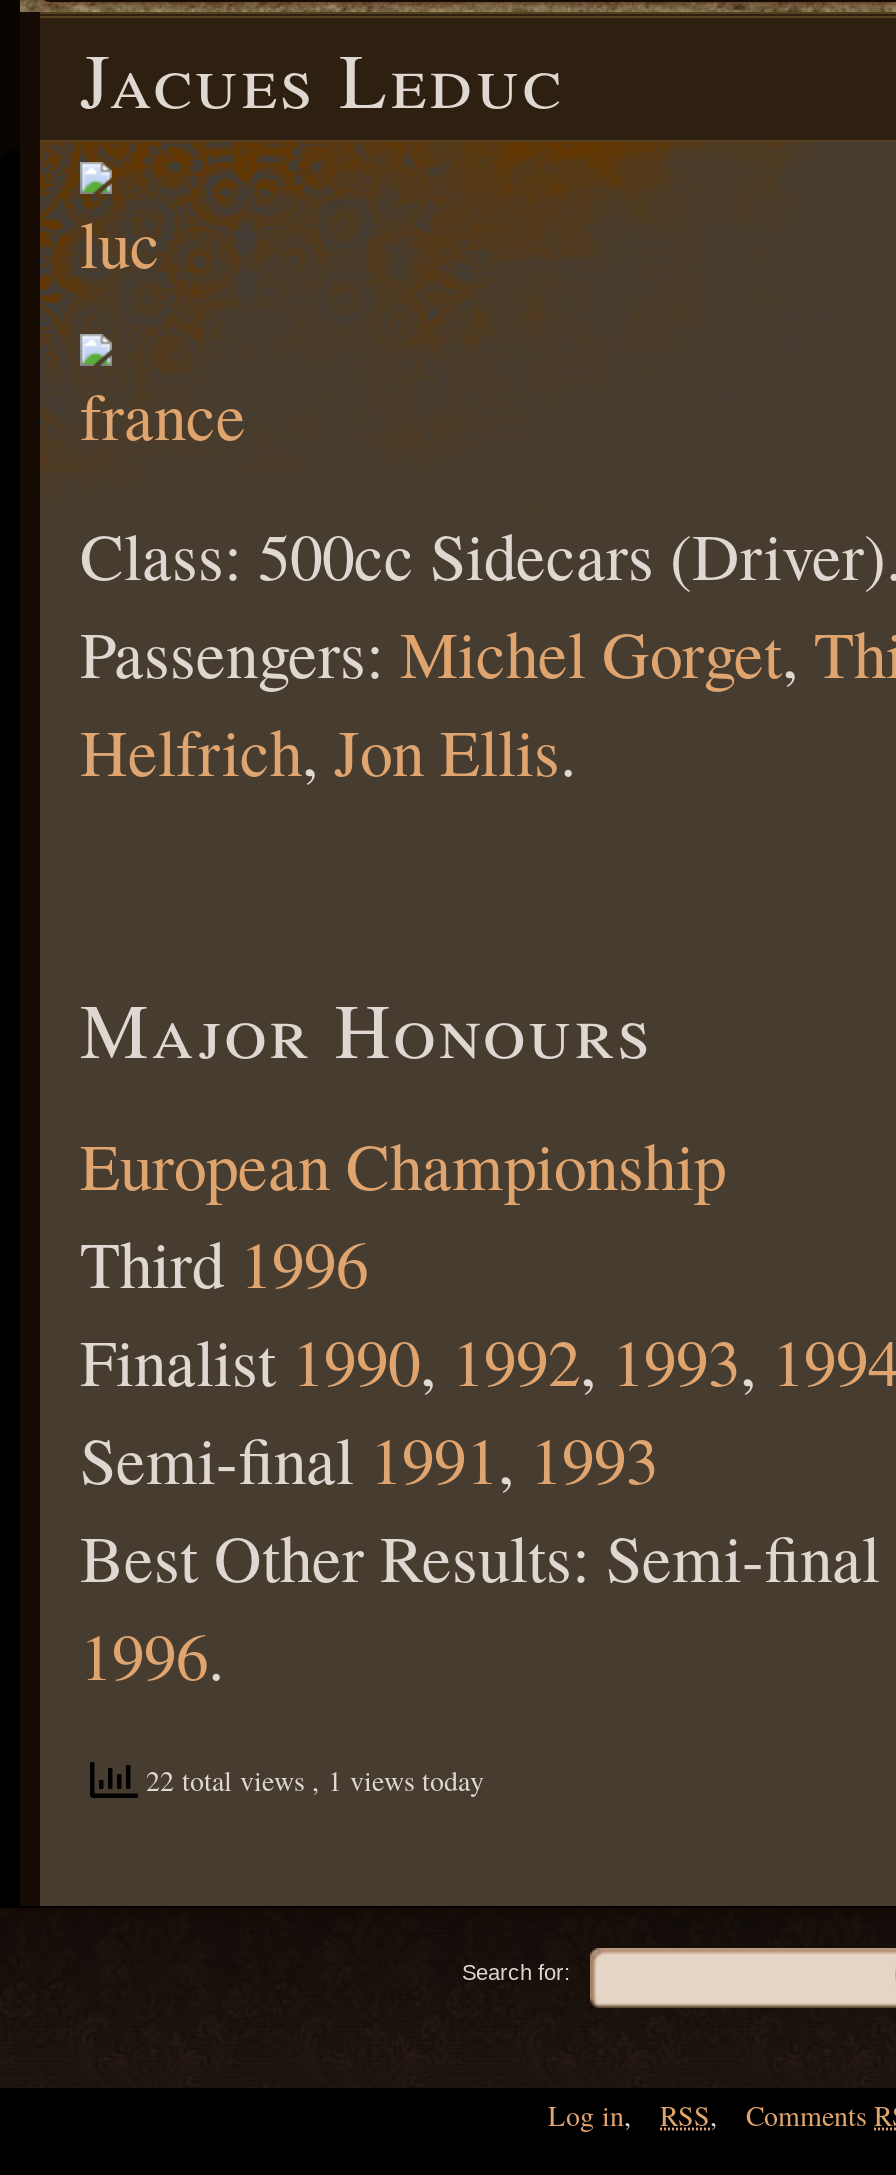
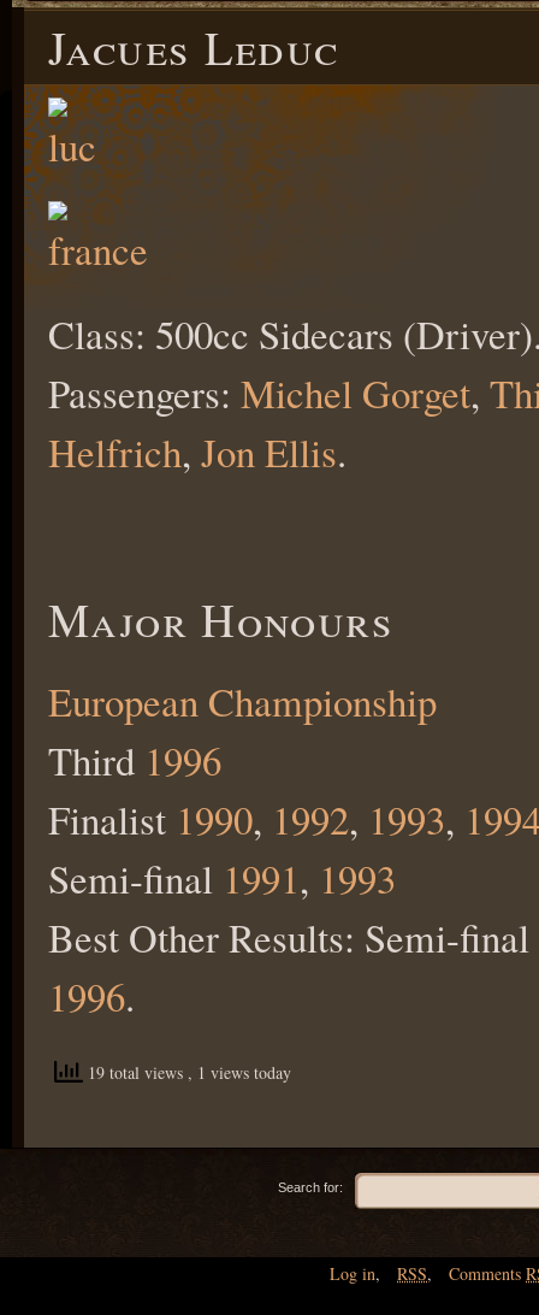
[138,1762,484,1800] 22 total views, 1 views today -> [83,1061,291,1084] 19 total views, 1 views today

